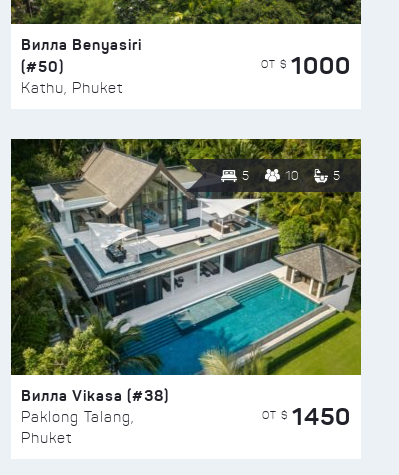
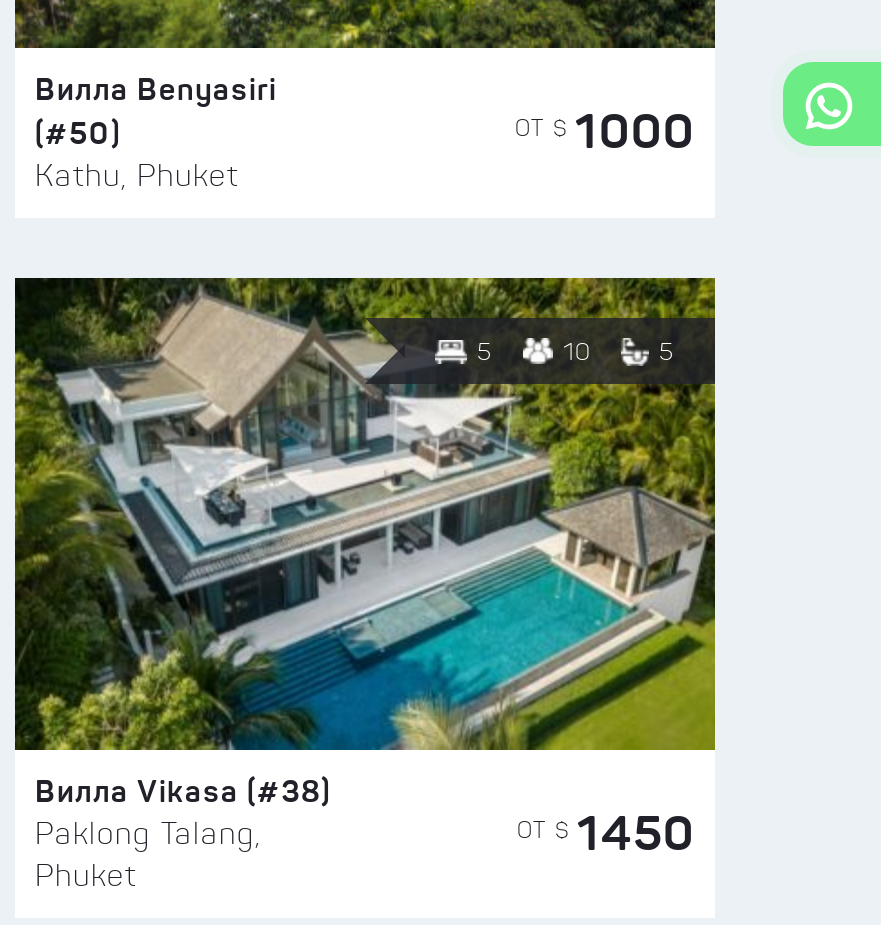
none -> [781,60,875,148] [image]

